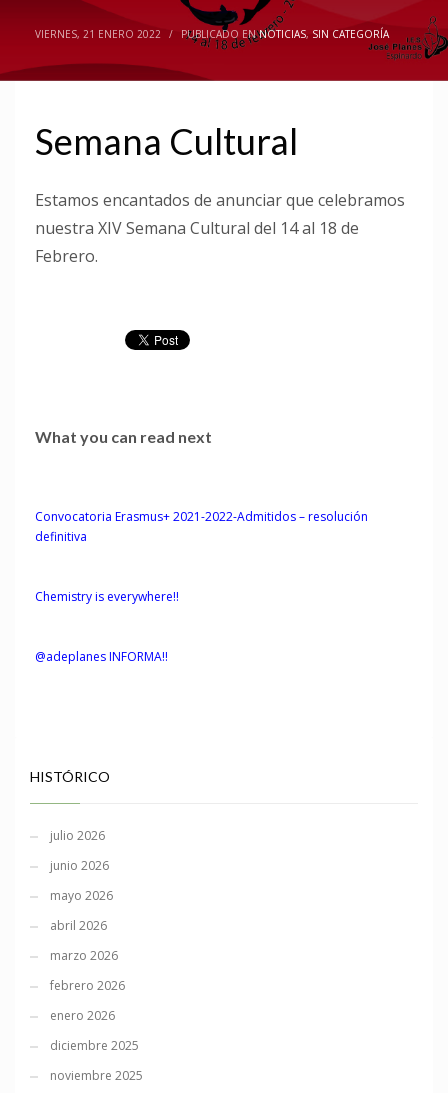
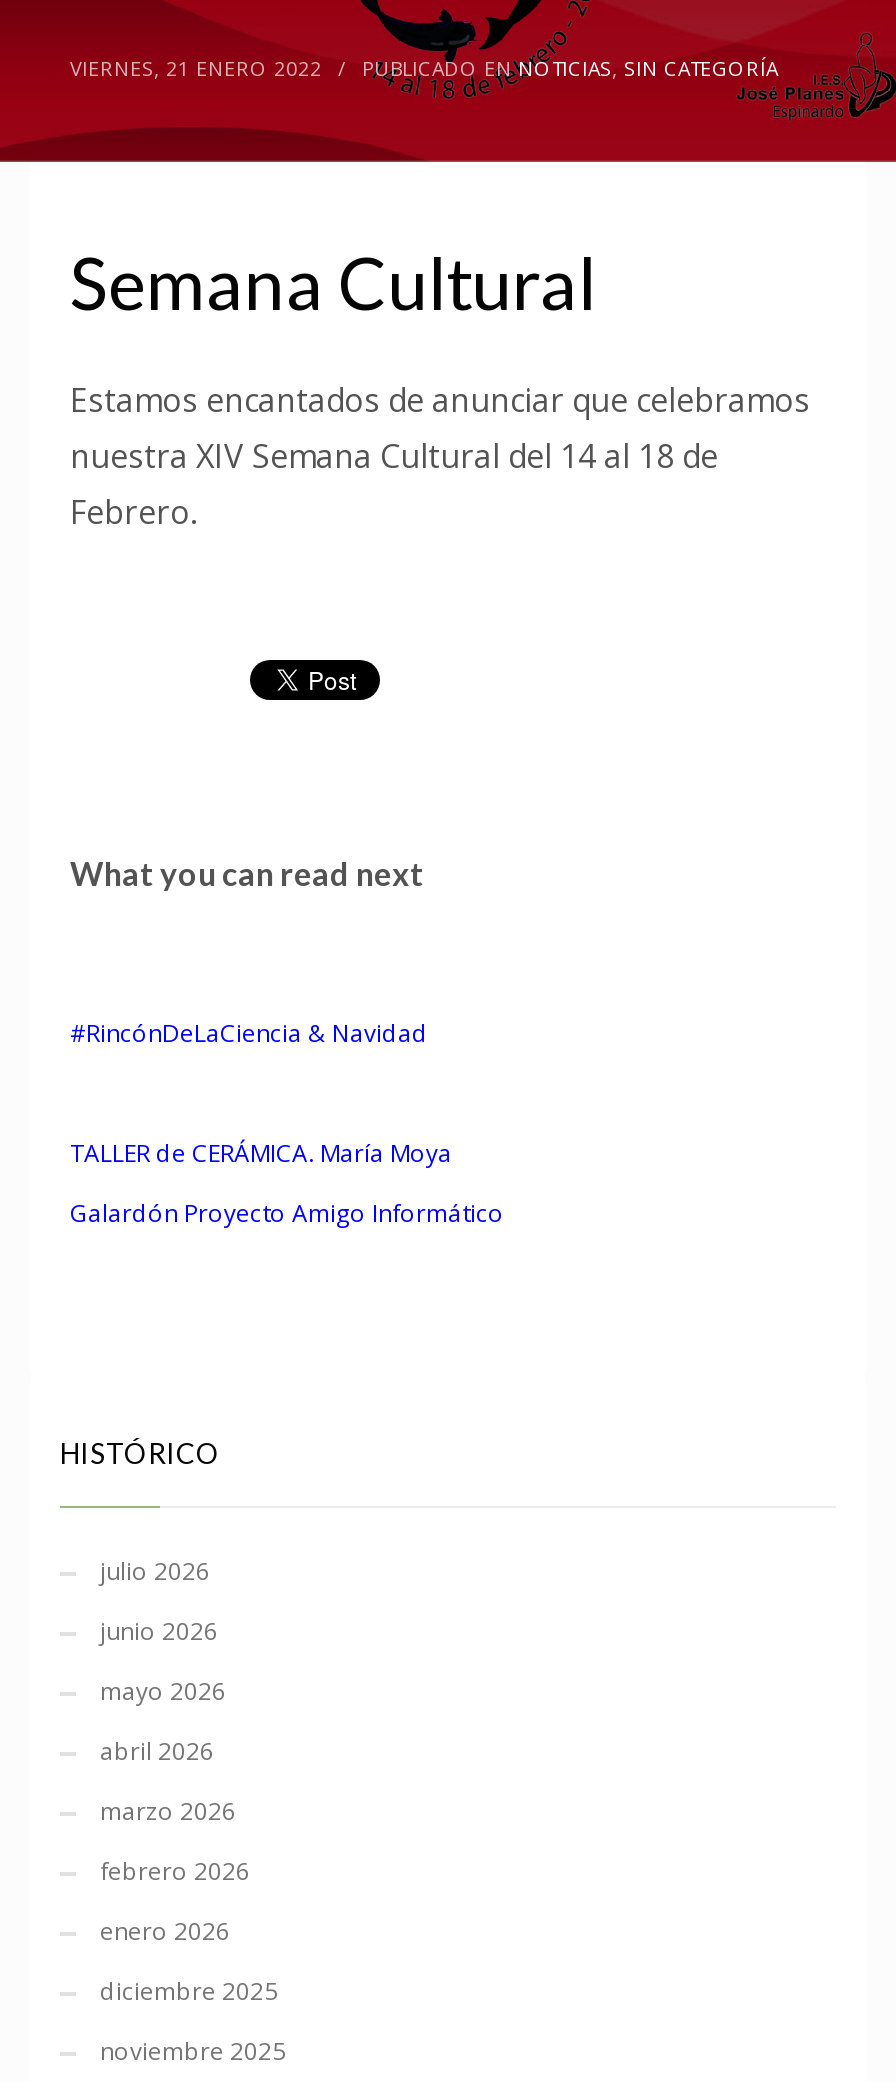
[35,508,368,545] Convocatoria Erasmus+ 2021-2022-Admitidos – resolución | definitiva -> [70,1016,428,1050] #RincónDeLaCiencia & Navidad
[35,588,179,605] Chemistry is everywhere!! -> [70,1136,452,1170] TALLER de CERÁMICA. María Moya
[35,648,168,665] @adeplanes INFORMA!! -> [70,1196,504,1230] Galardón Proyecto Amigo Informático

